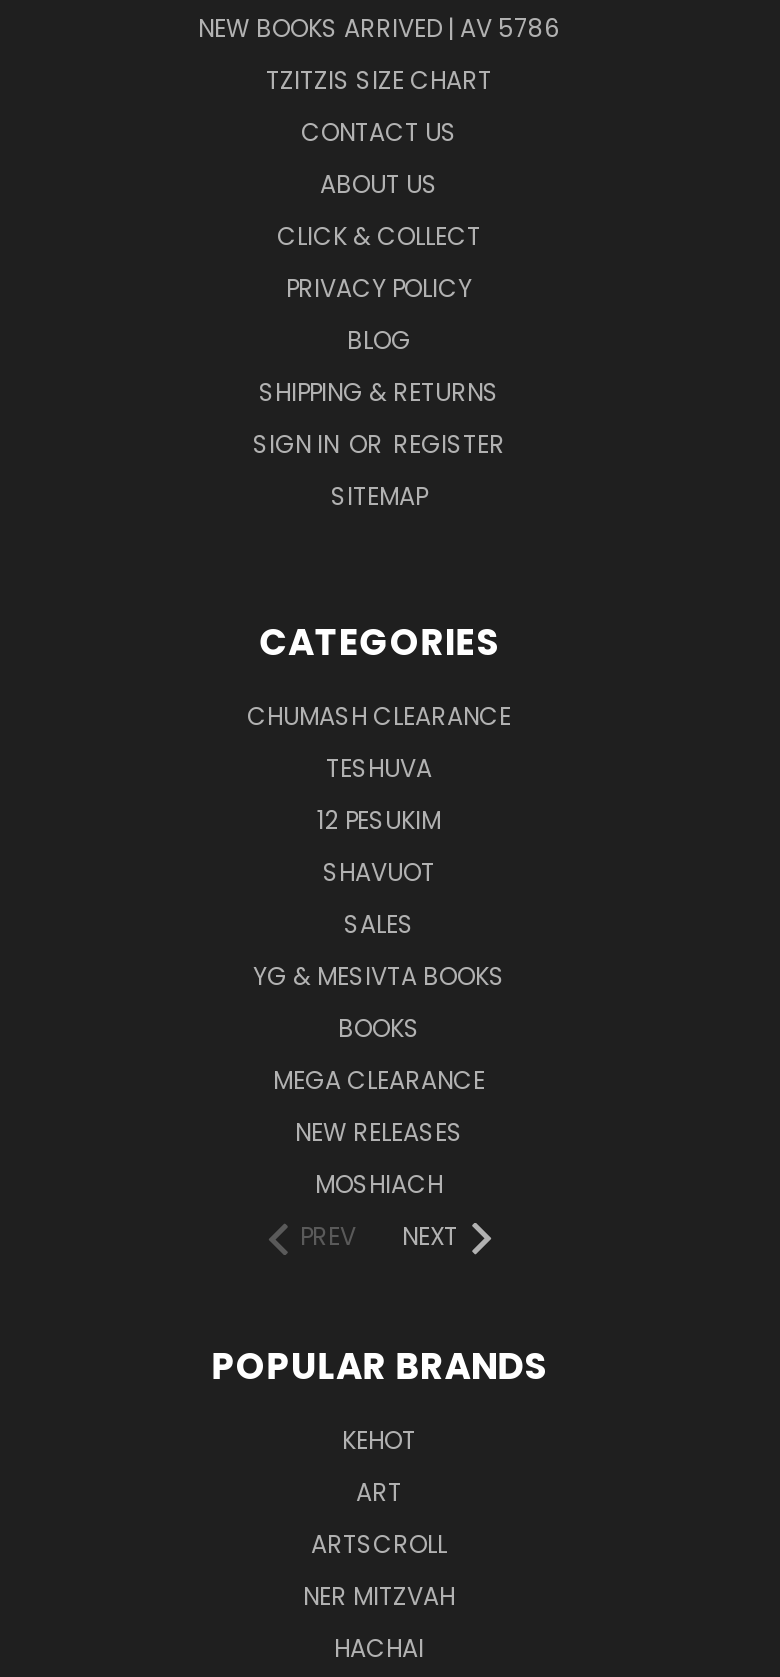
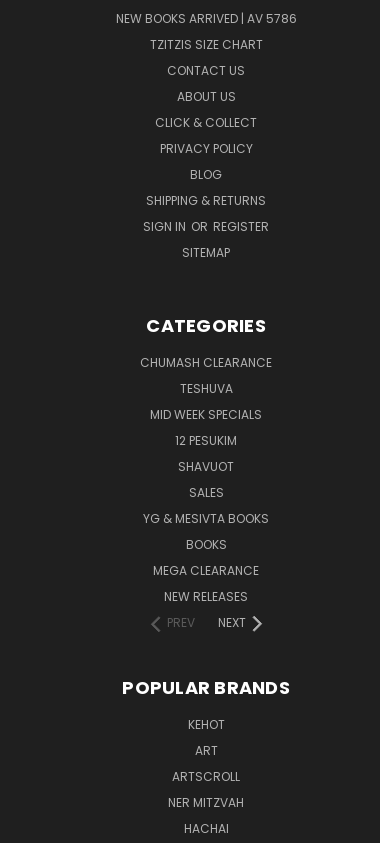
none -> [150,406,262,423] MID WEEK SPECIALS
moved [253,803,505,1149] -> [143,432,269,605]: 12 PESUKIM | SHAVUOT | SALES | YG & MESIVTA BOOKS | BOOKS | MEGA CLEARANCE | NEW RELEASES
[315,1167,443,1201] MOSHIACH -> none

